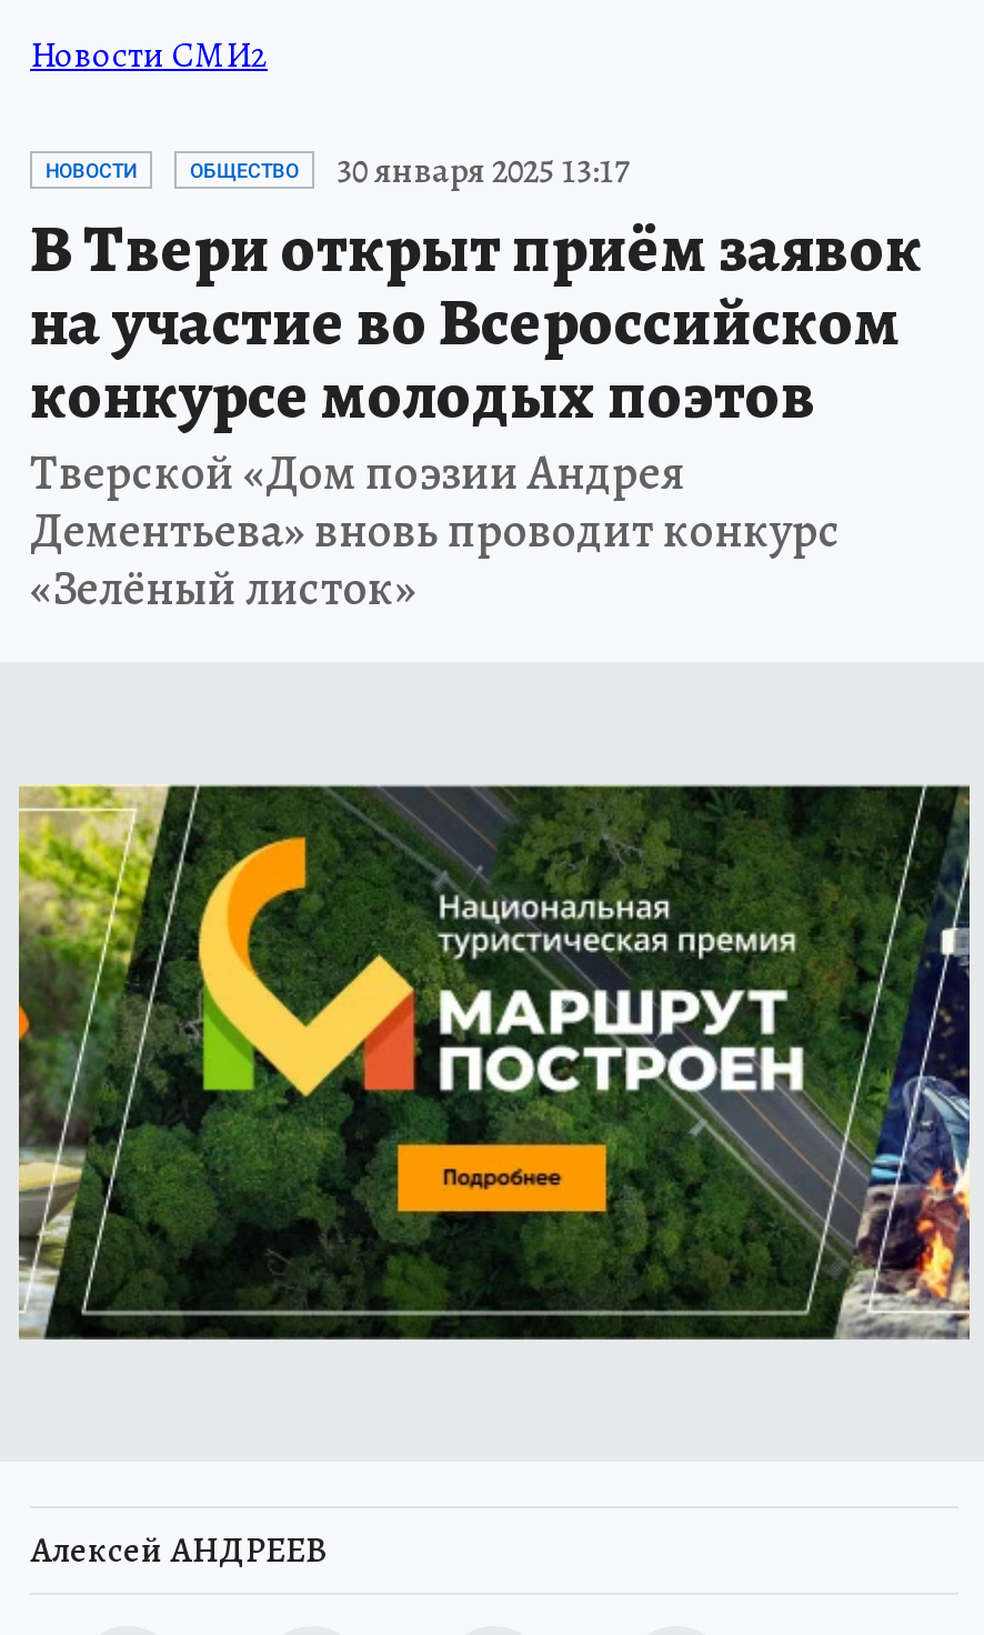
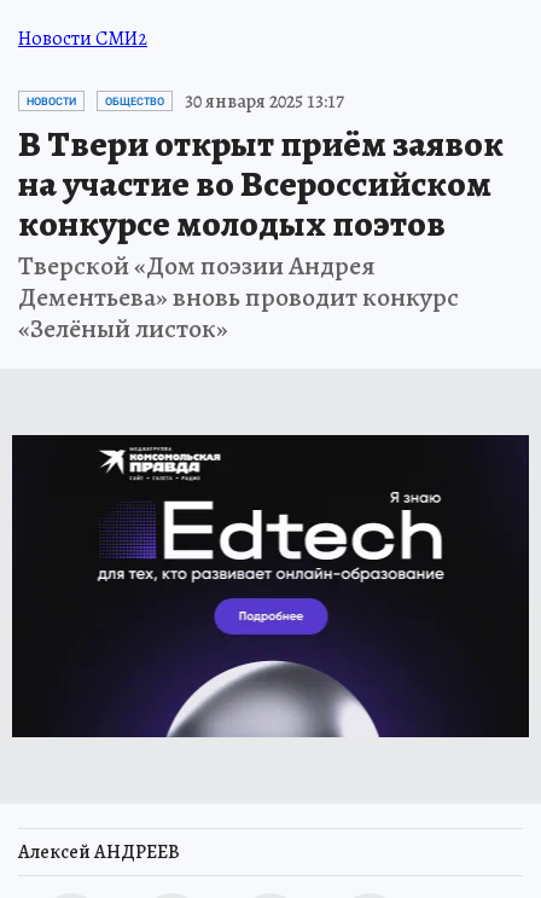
[17,784,972,1342] [image] -> [11,434,530,737] [image]

